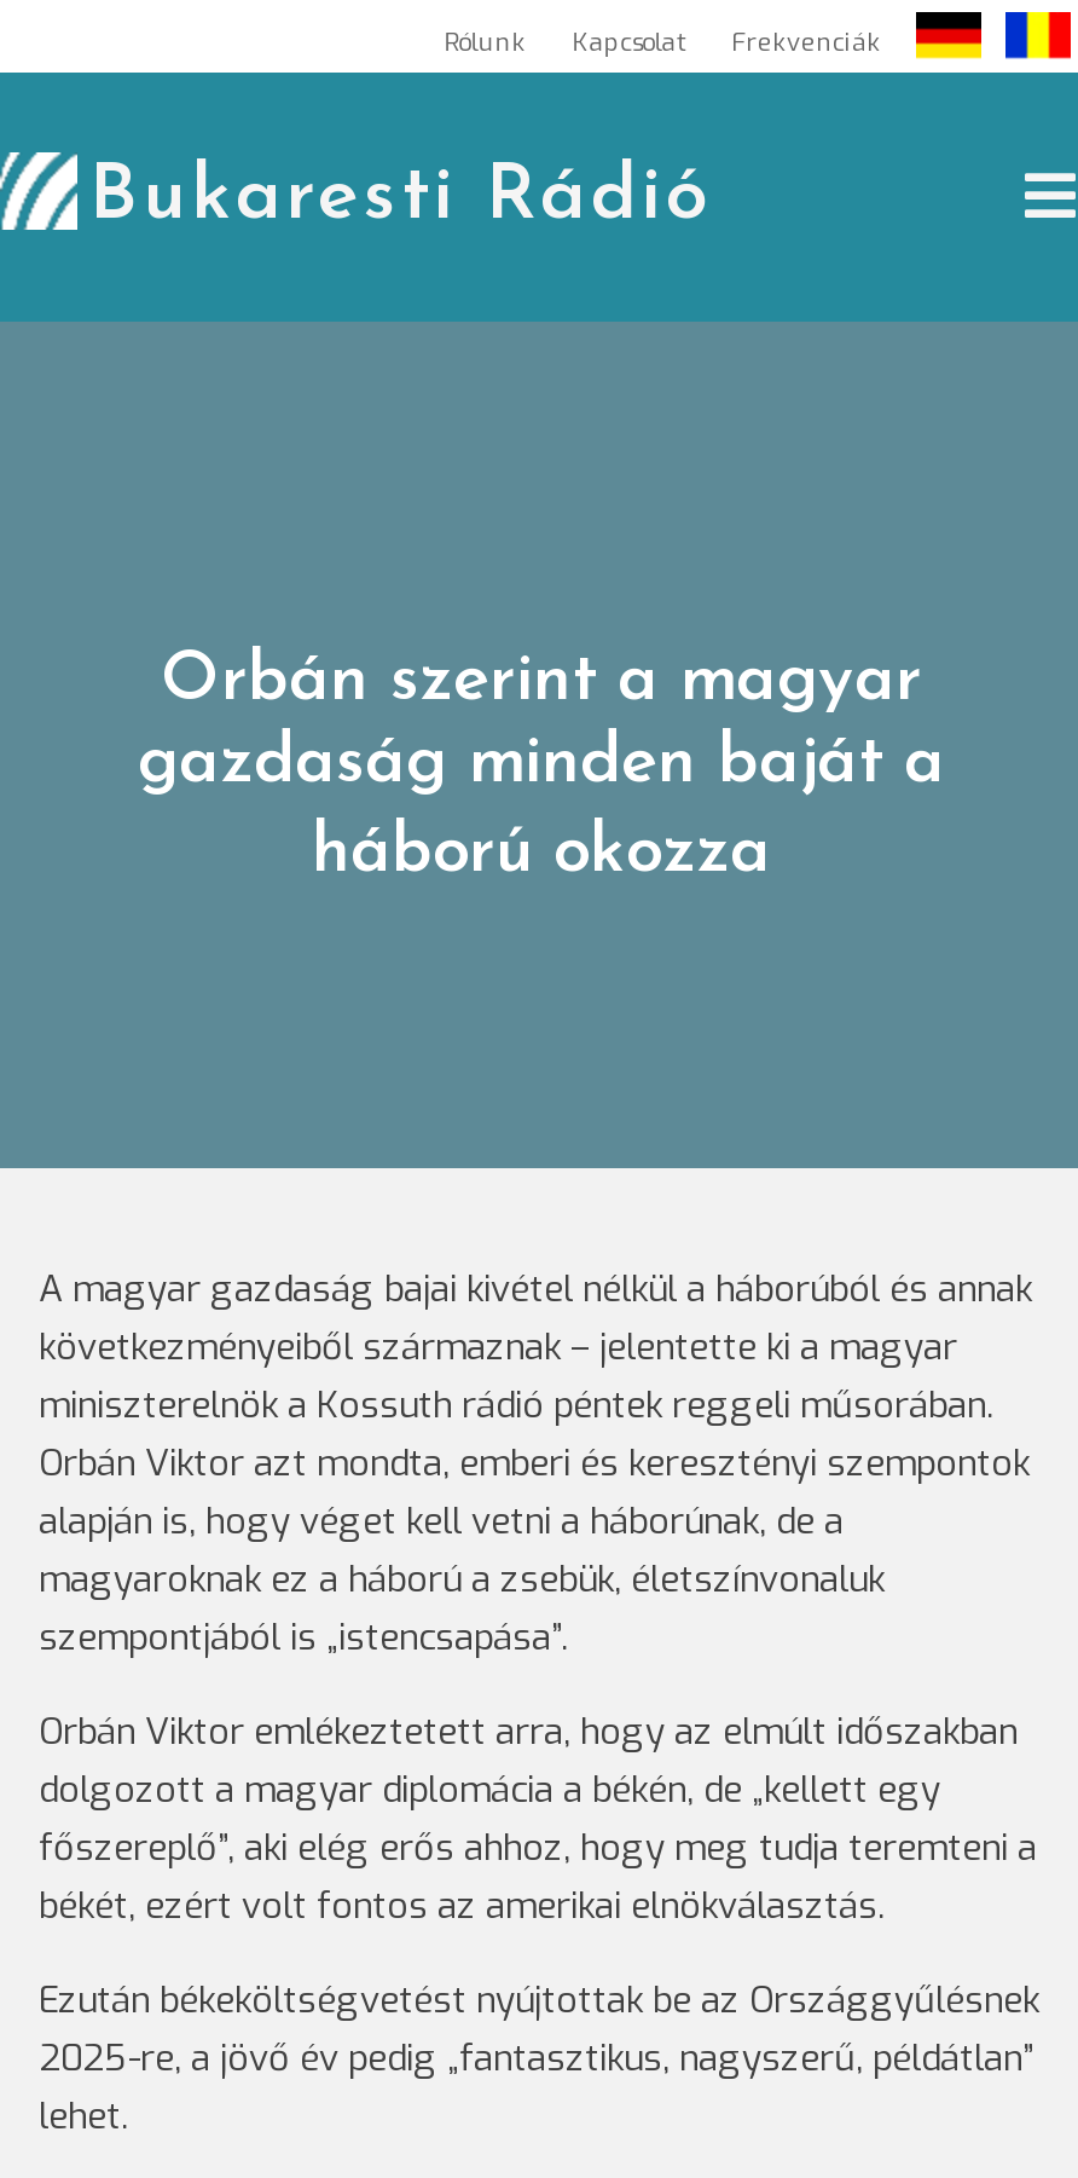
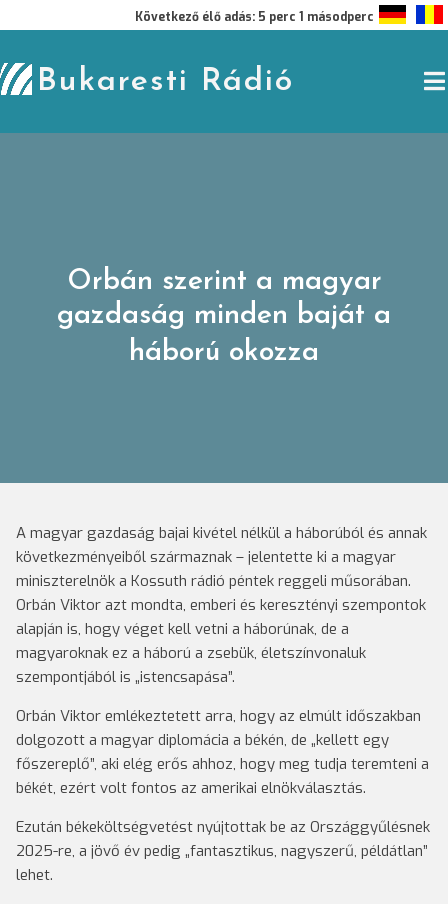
[444,25,881,57] Rólunk | Kapcsolat | Frekvenciák -> [135,9,374,25] Következő élő adás: 5 perc 1 másodperc

